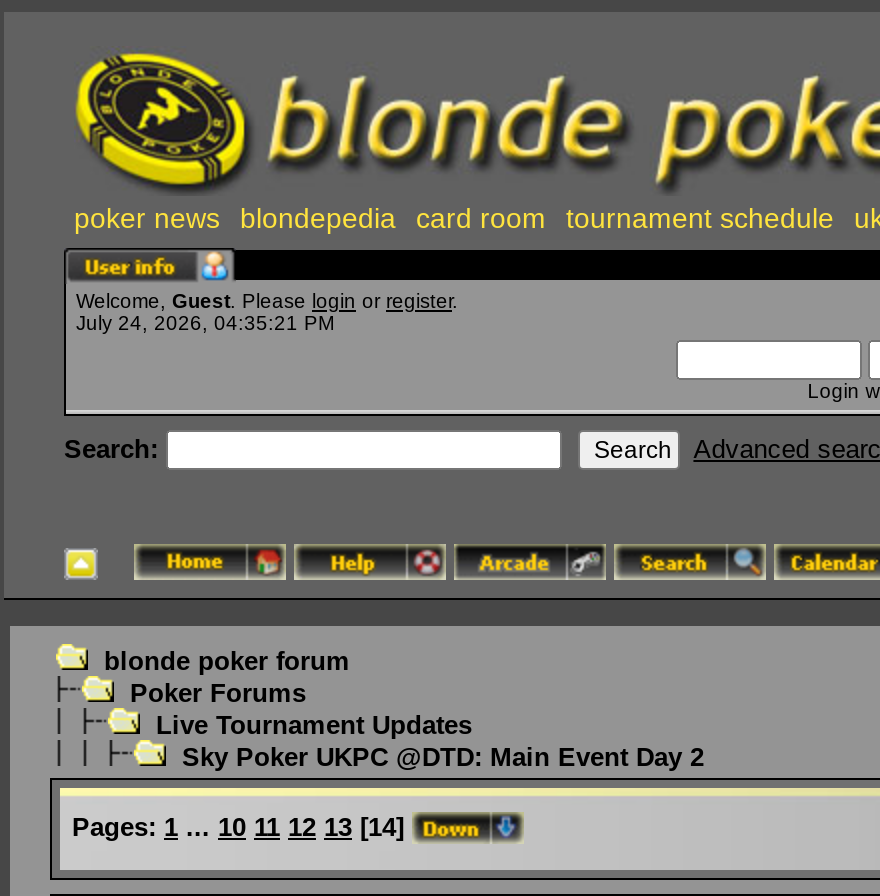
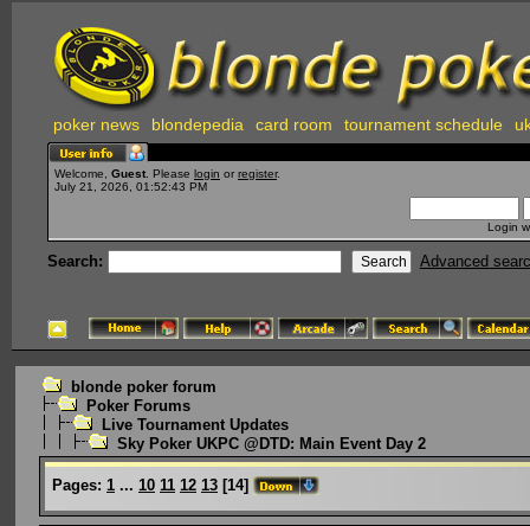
[76,312,334,334] July 24, 2026, 04:35:21 PM -> [54,180,207,193] July 21, 2026, 01:52:43 PM

